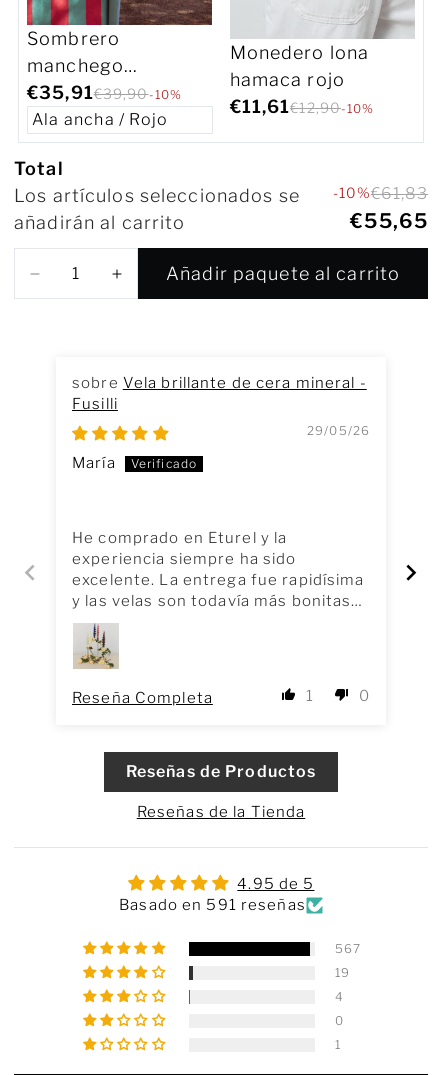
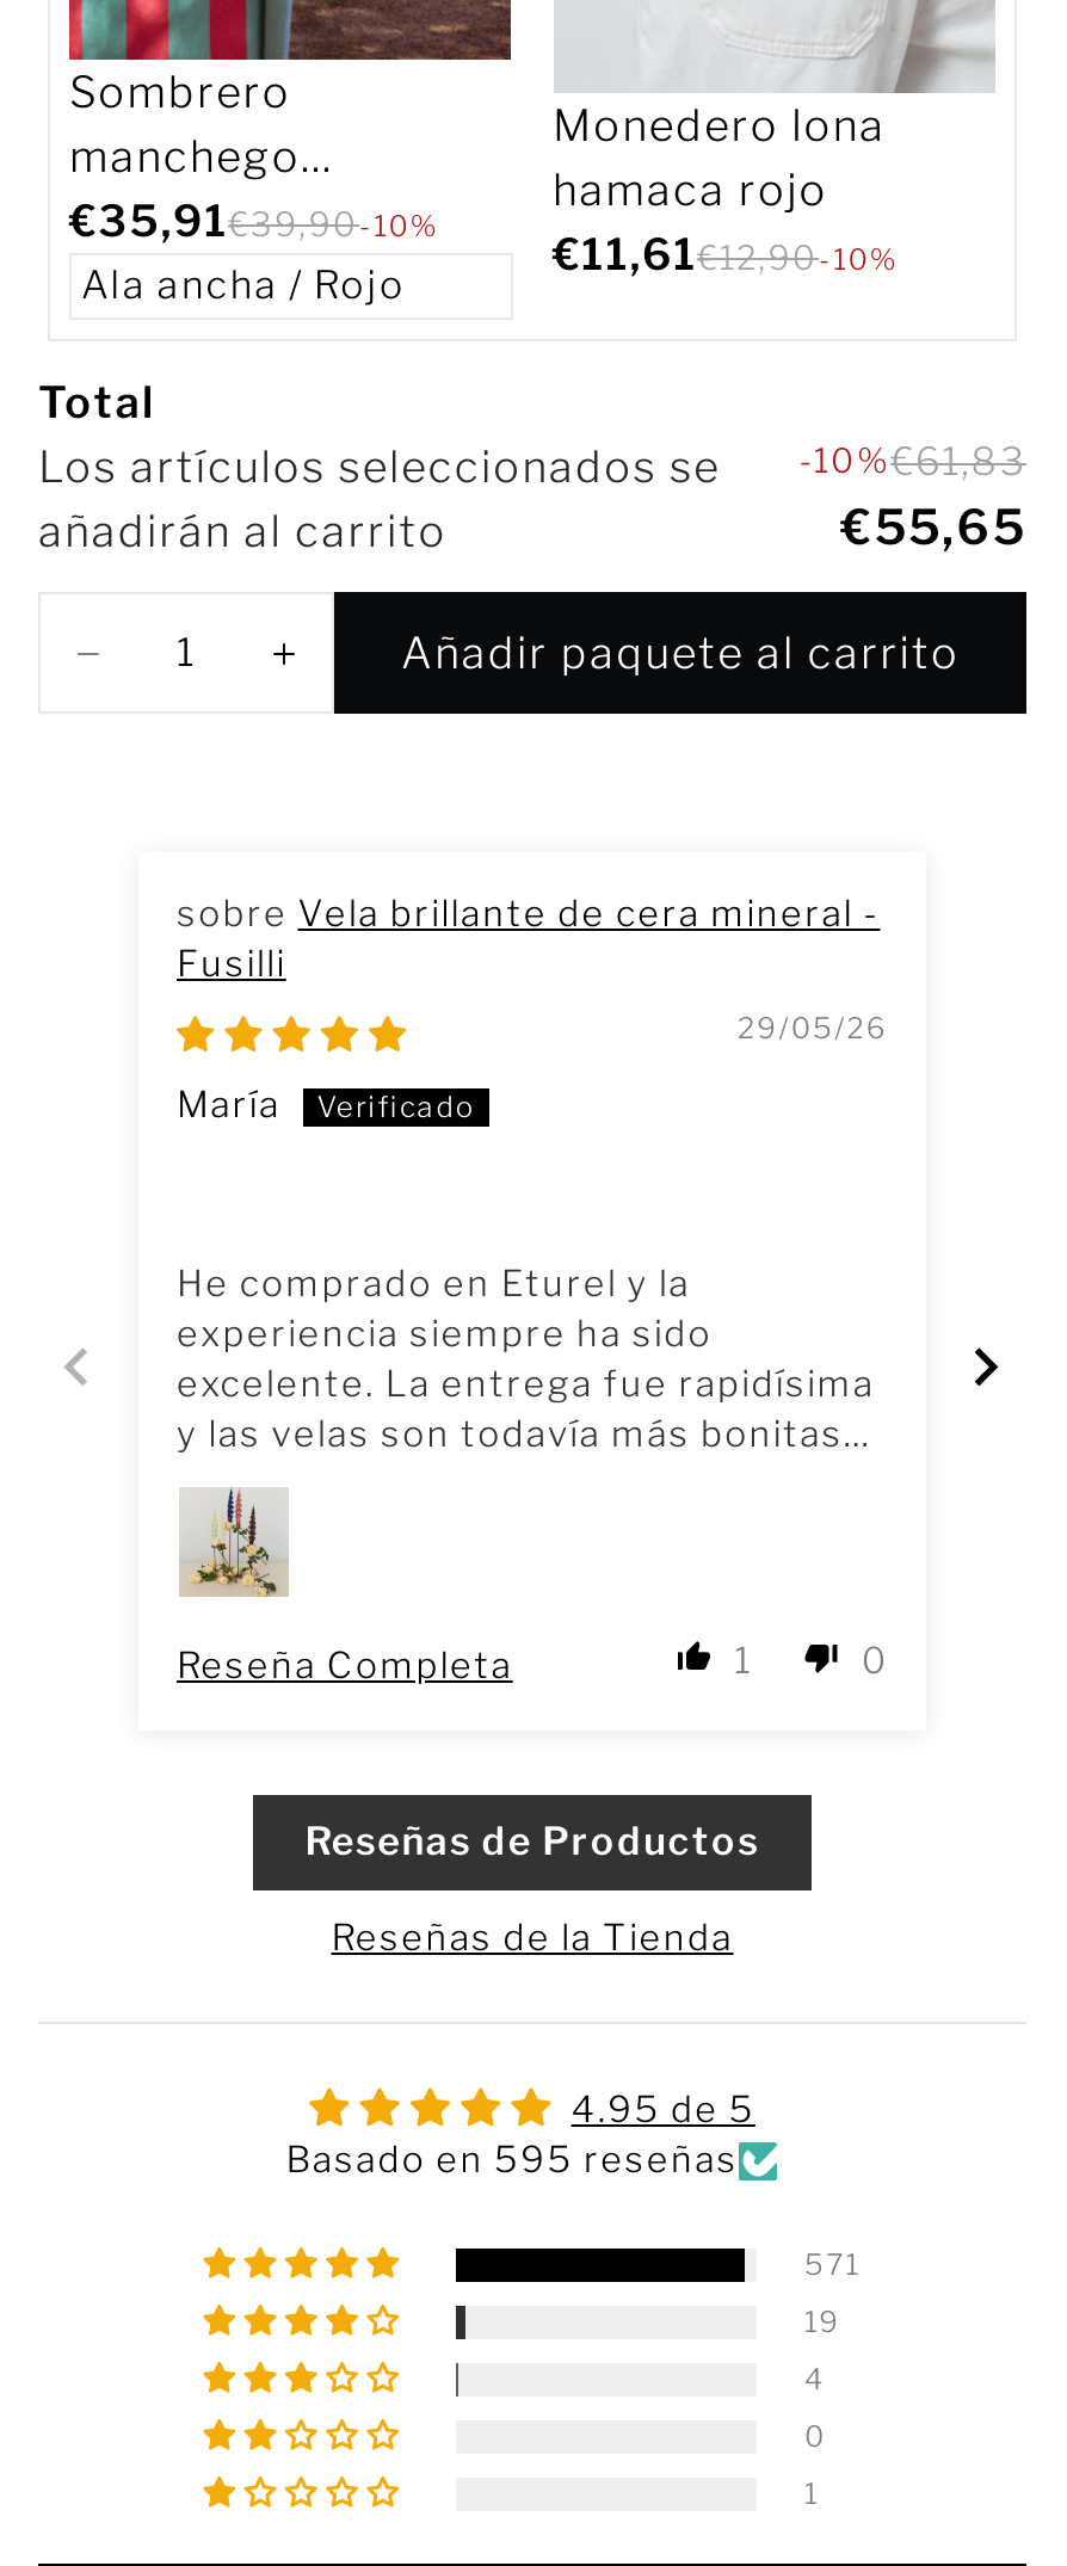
[119,896,306,914] Basado en 591 reseñas -> [286,2139,738,2182] Basado en 595 reseñas
[335,941,361,956] 567 -> [804,2246,860,2282] 571

